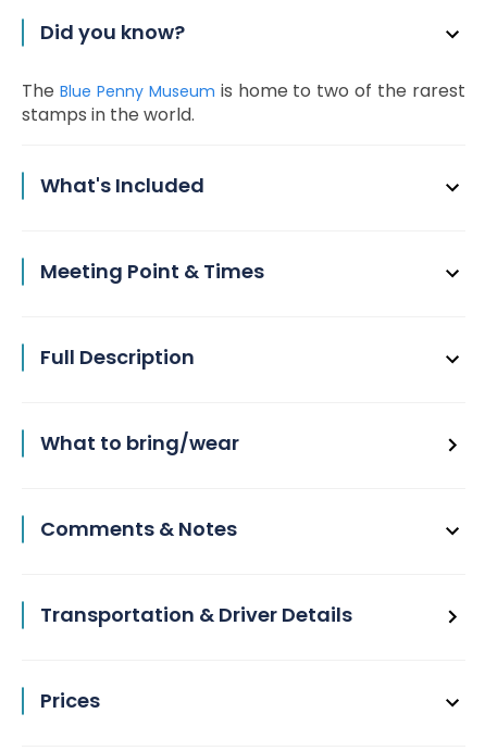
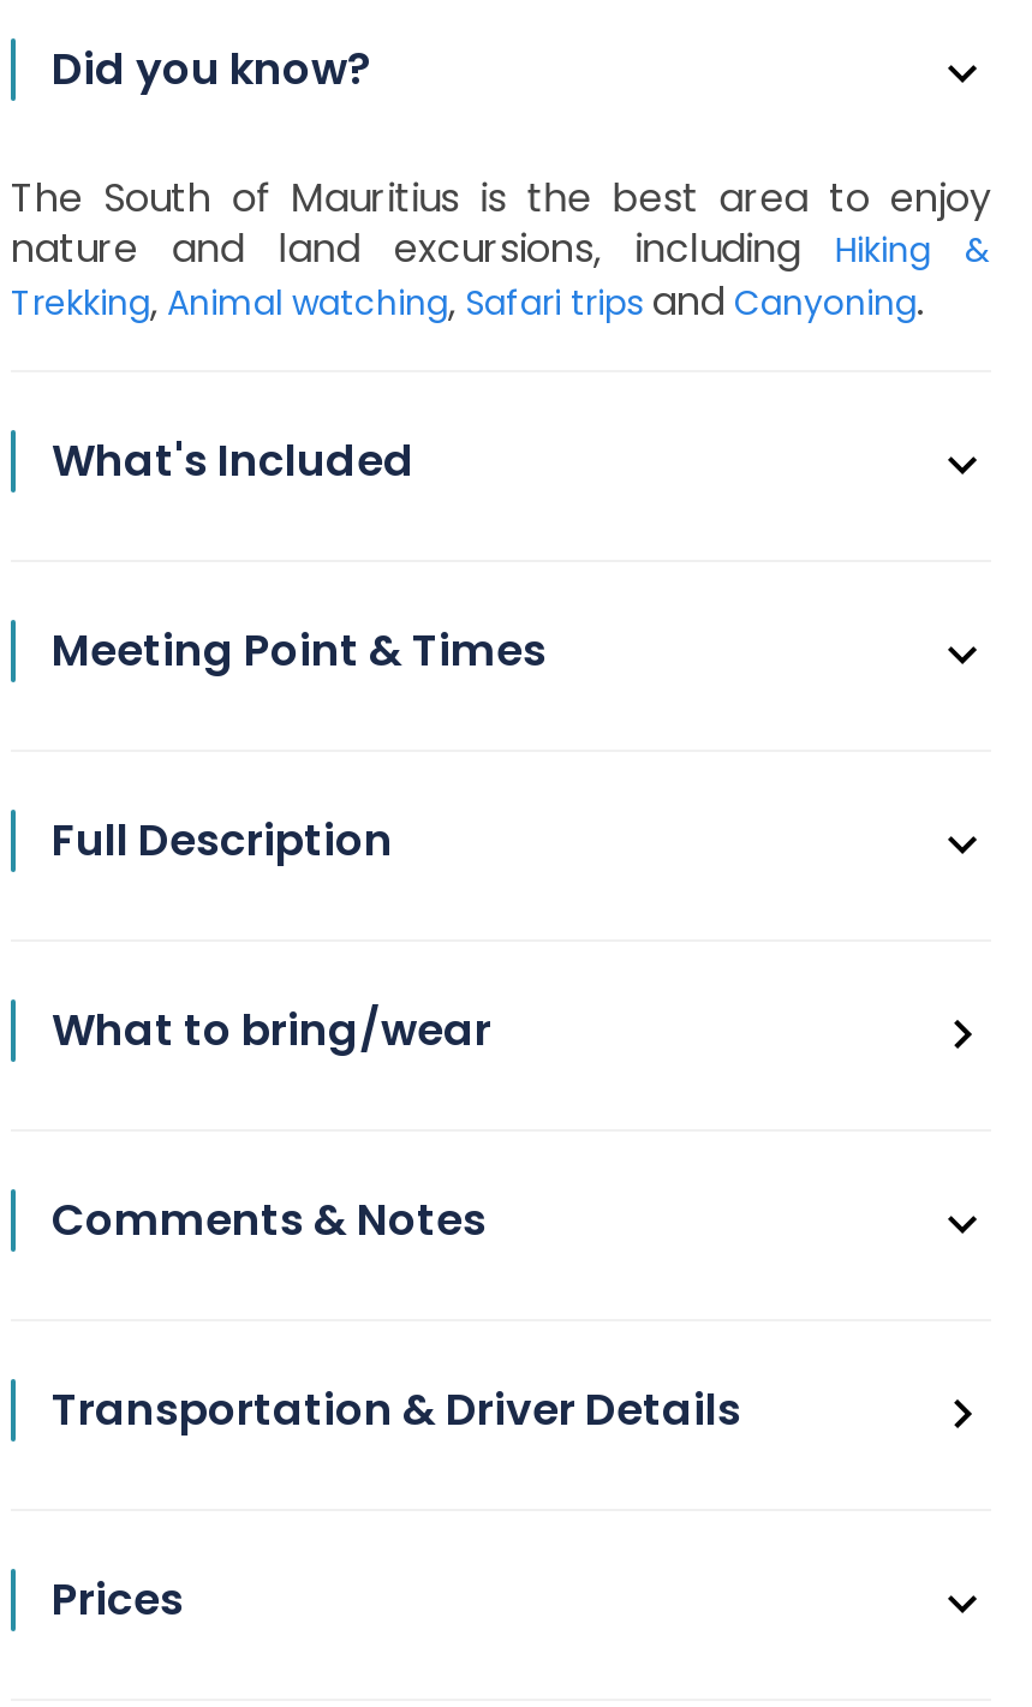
[22,78,465,127] The Blue Penny Museum is home to two of the rarest | stamps in the world. -> [11,171,991,329] The South of Mauritius is the best area to enjoy | nature and land excursions, including Hiking & | Trekking, Animal watching, Safari trips and Canyoning.

